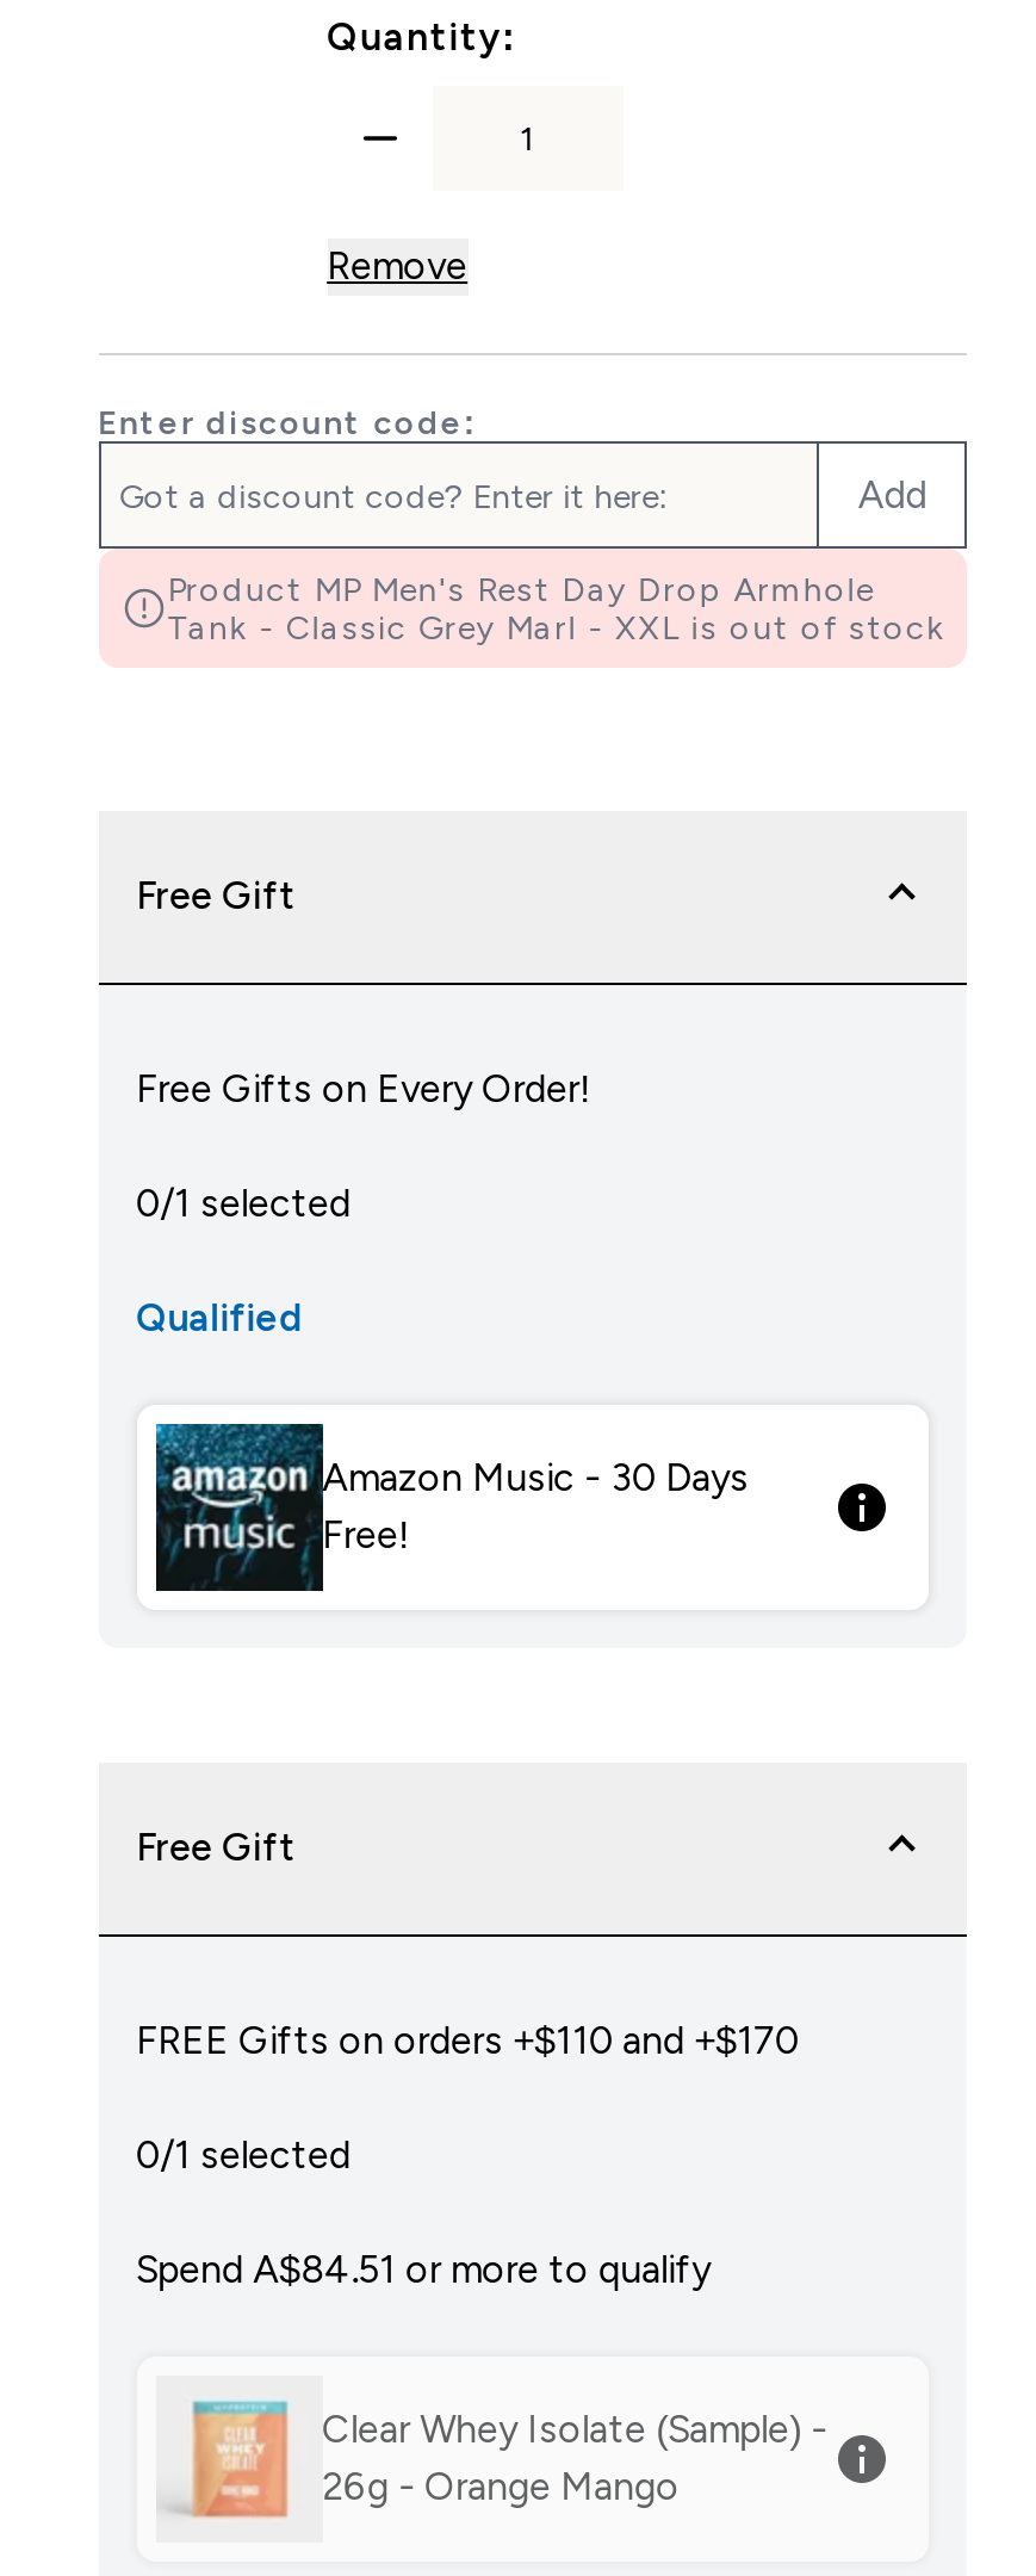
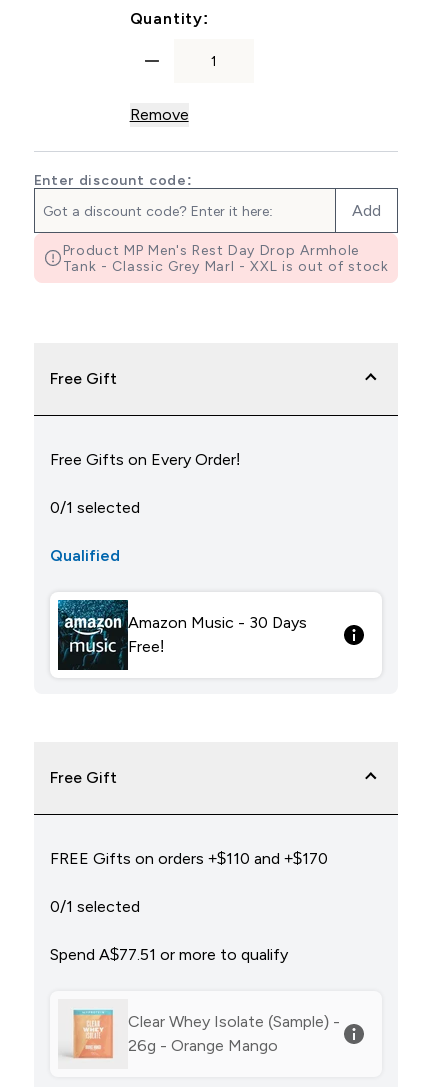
[136,2249,711,2290] Spend A$84.51 or more to qualify -> [50,946,288,963] Spend A$77.51 or more to qualify

